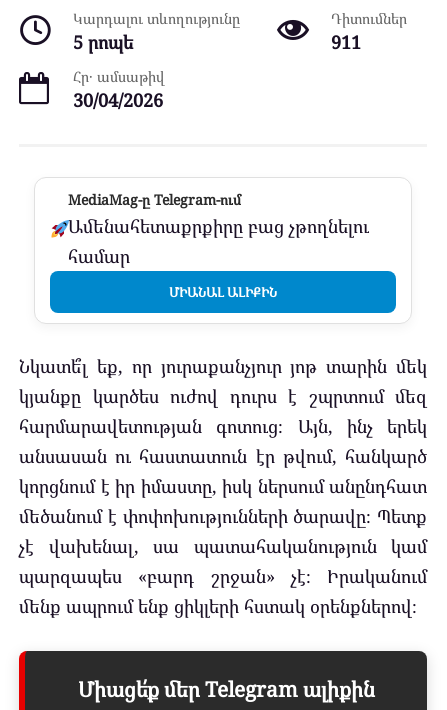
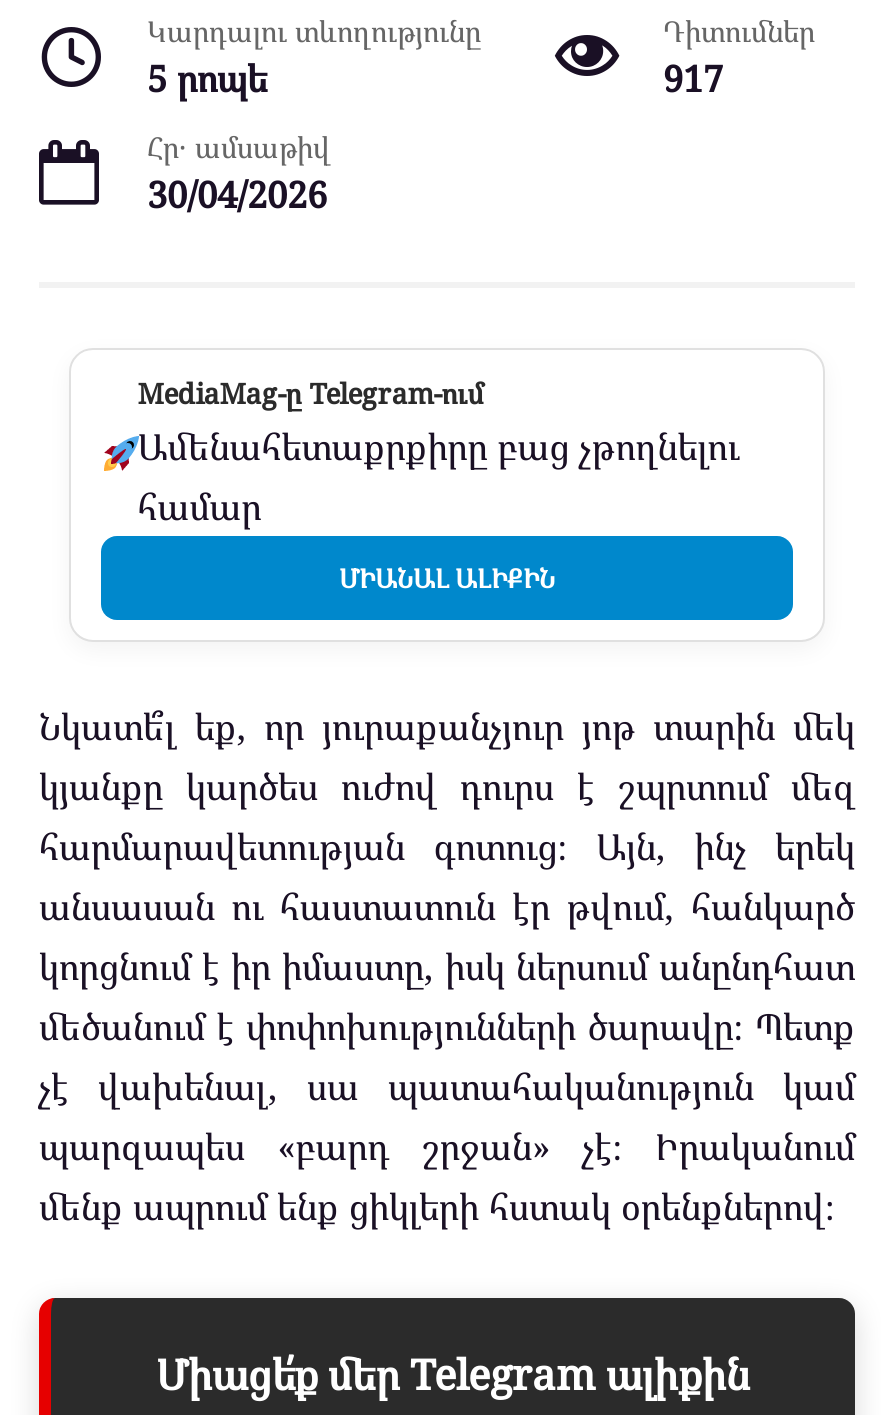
[331,30,361,54] 911 -> [663,54,723,102] 917

